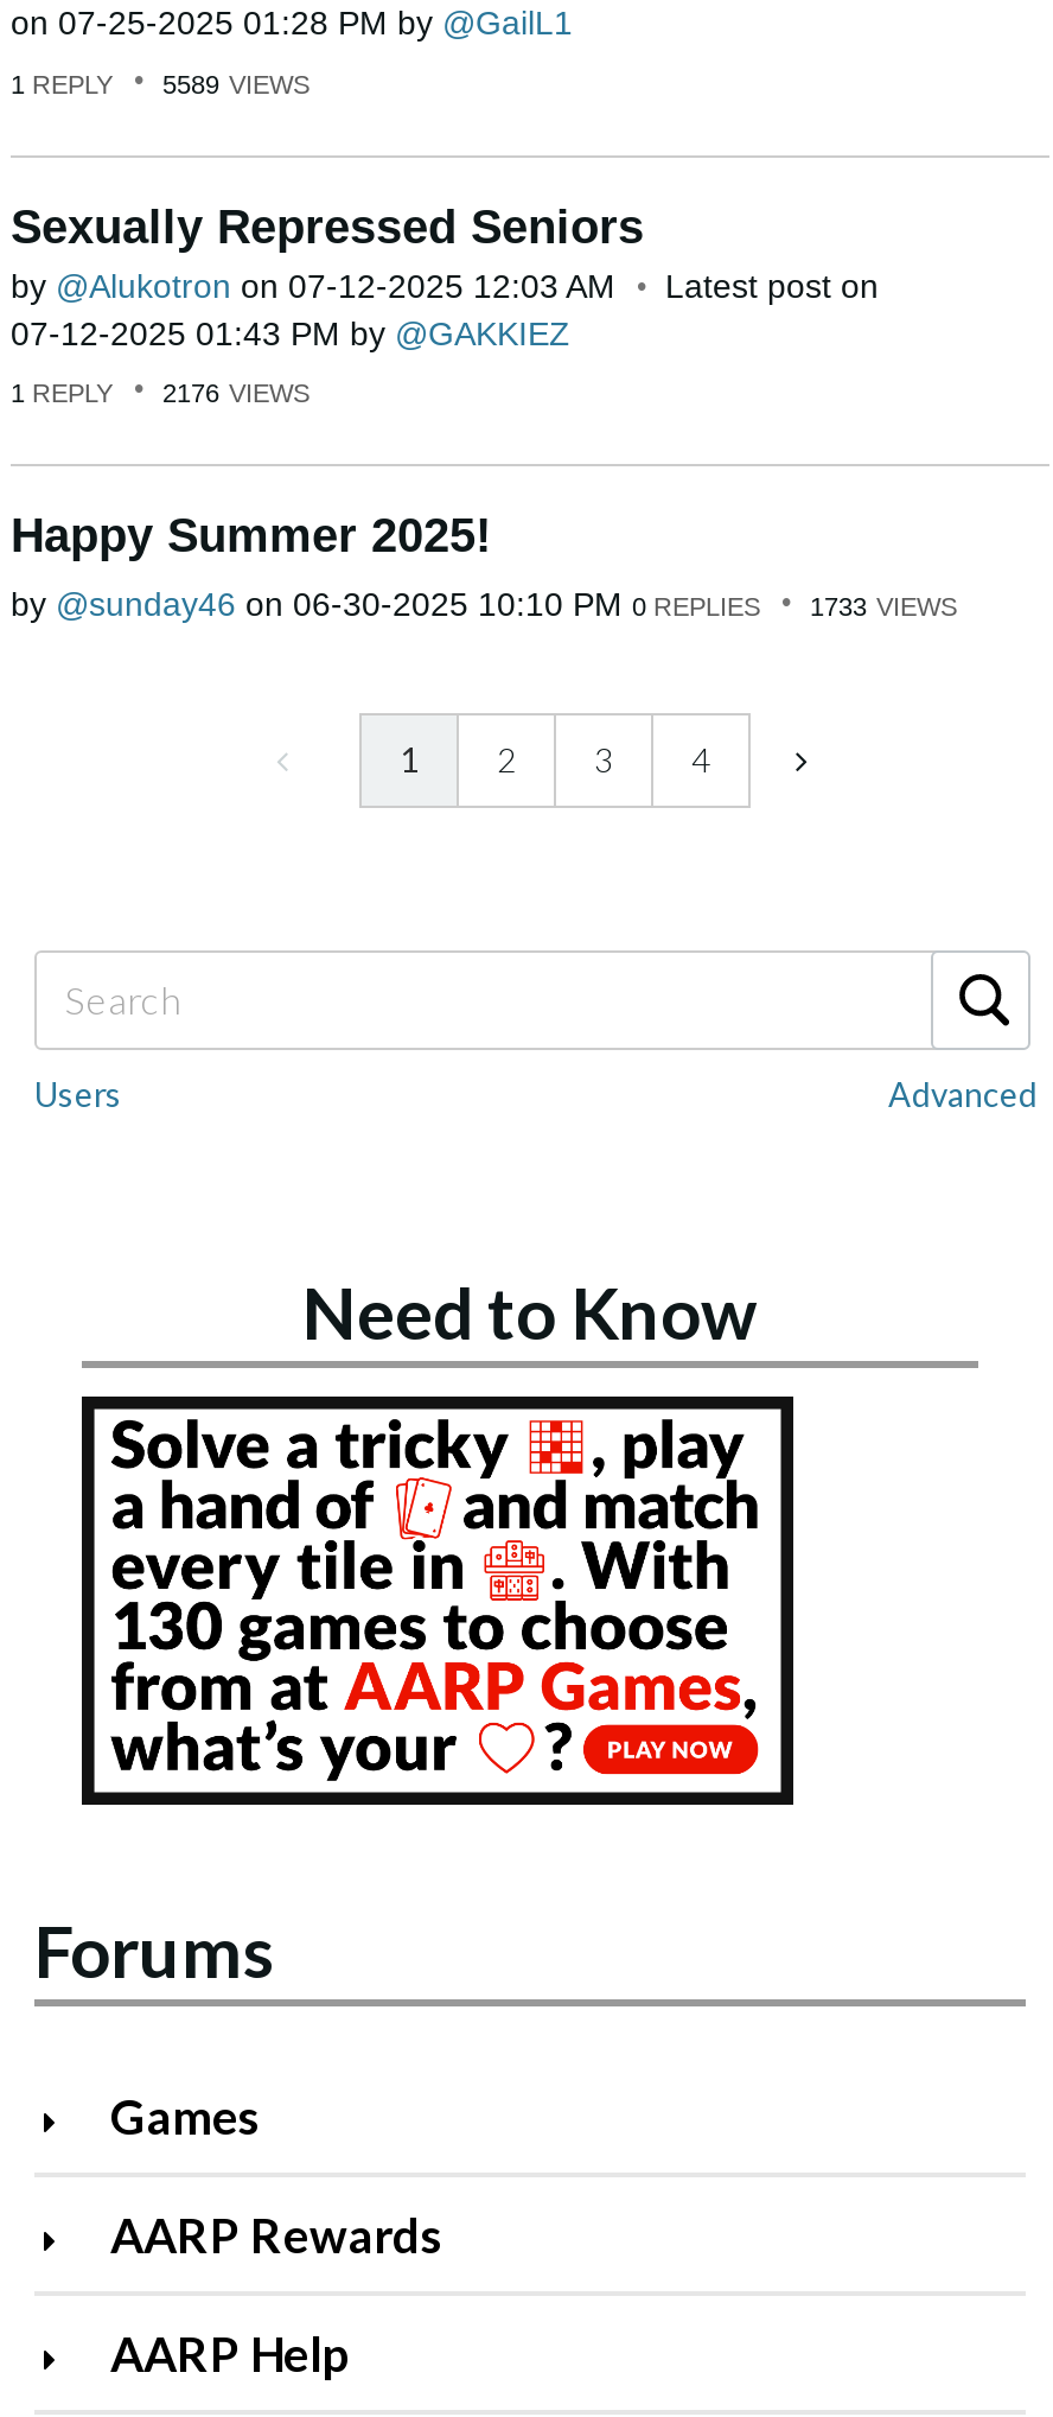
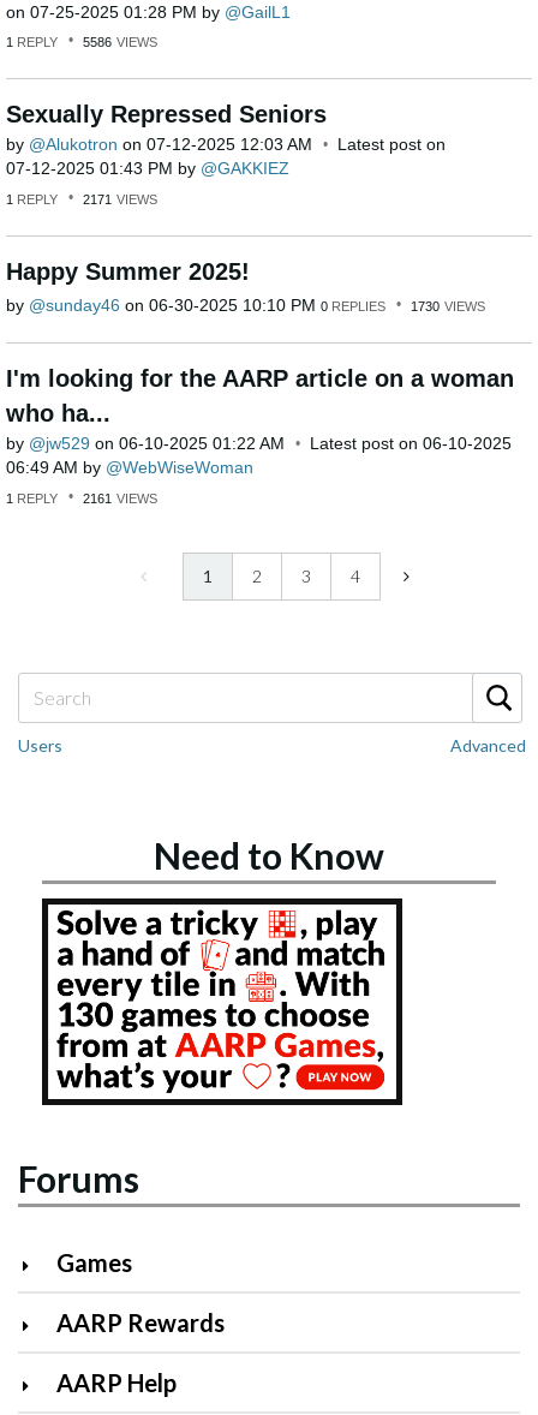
[11,69,309,98] 1 REPLY 5589 VIEWS -> [6,35,157,49] 1 REPLY 5586 VIEWS
[11,379,309,407] 1 REPLY 2176 VIEWS -> [6,192,157,206] 1 REPLY 2171 VIEWS
[810,591,957,620] 1733 VIEWS -> [6,299,514,505] 1730 VIEWS | I'm looking for the AARP article on a woman | who ha... | by | jw529 on 06-10-2025 01:22 AM | Latest post on 06-10-2025 | 06:49 AM by | WebWiseWoman | 1 REPLY | 2161 VIEWS

